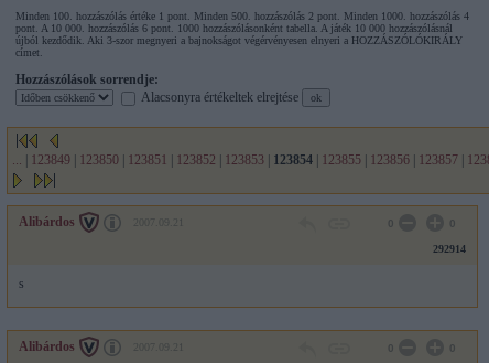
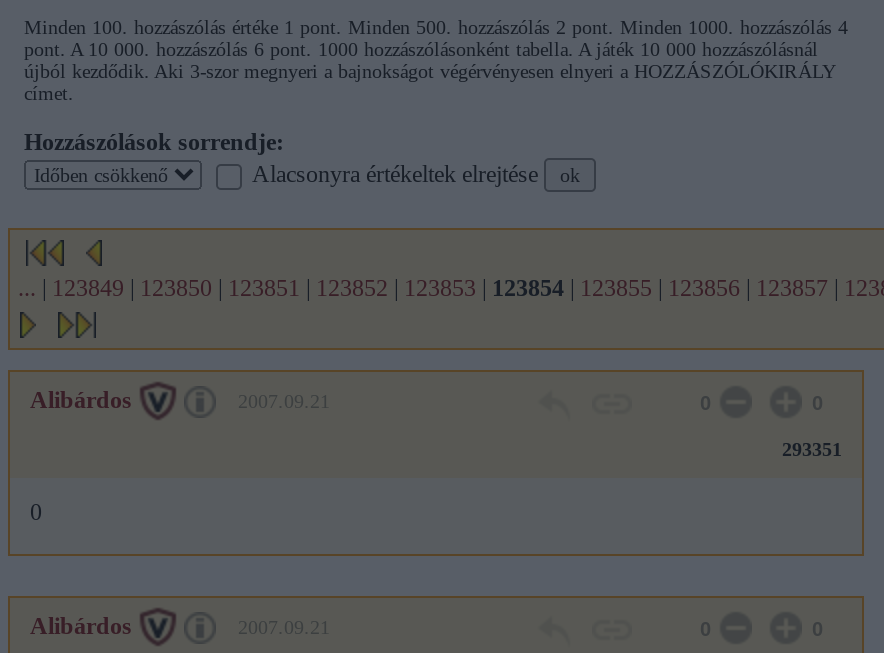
[433,243,466,255] 292914 -> [782,438,842,460] 293351
[19,276,24,291] s -> [30,498,42,526] 0

